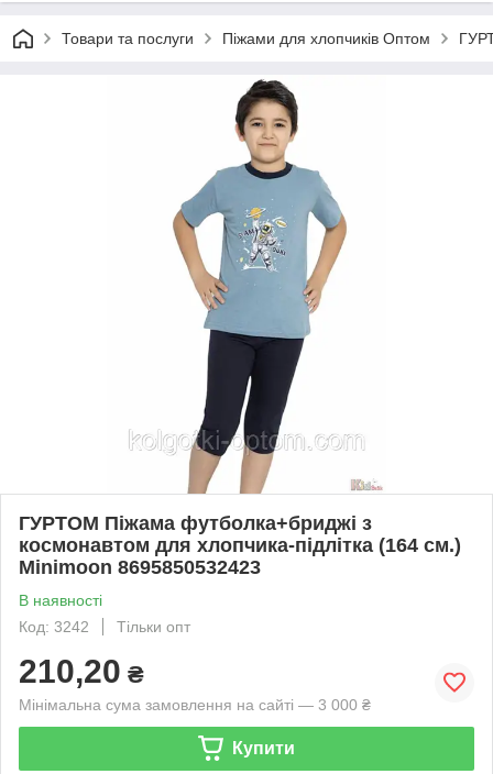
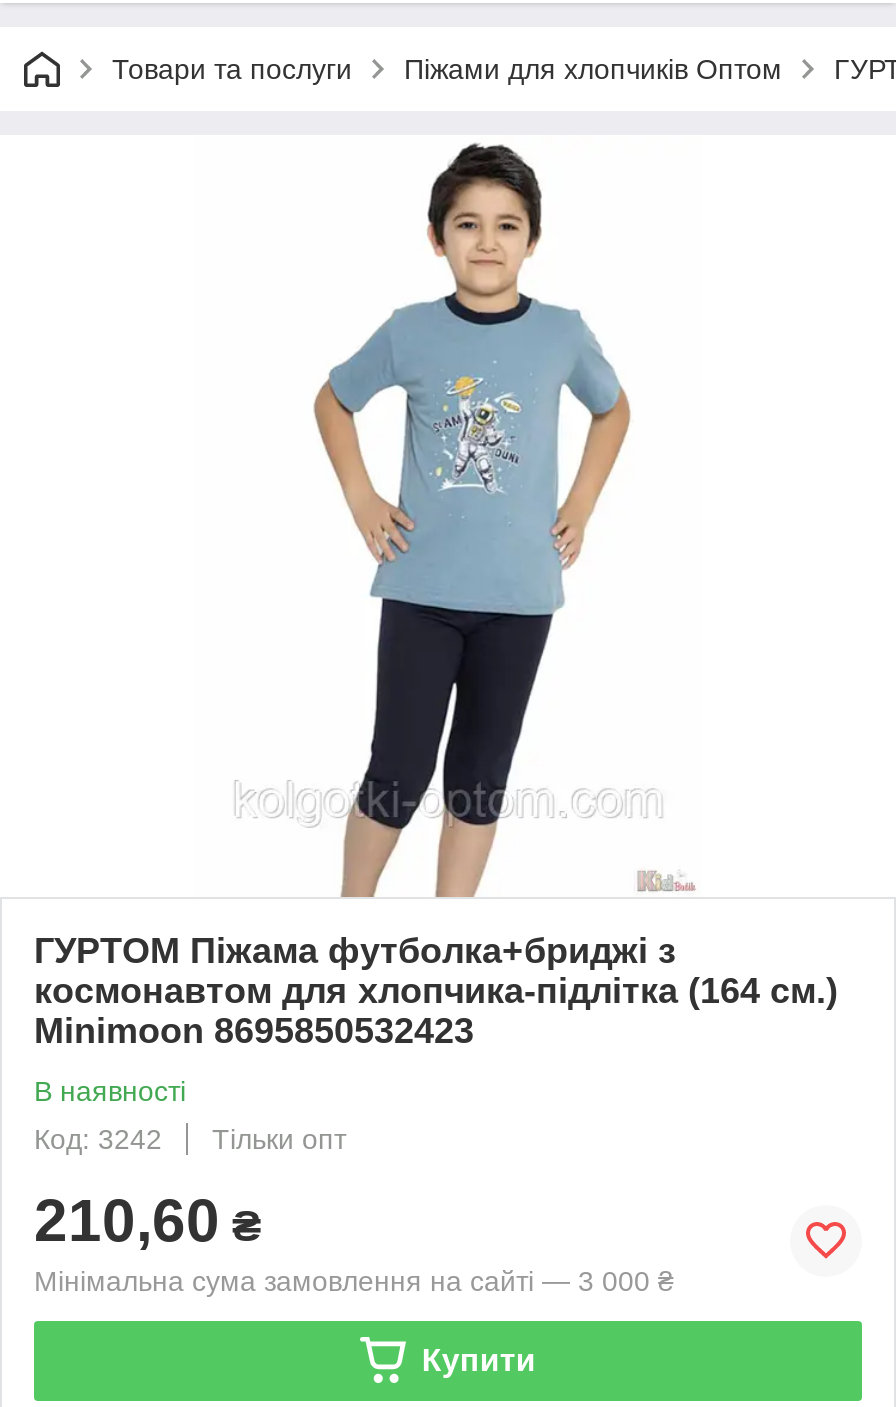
[19,653,144,689] 210,20 ₴ -> [34,1187,262,1253] 210,60 ₴

